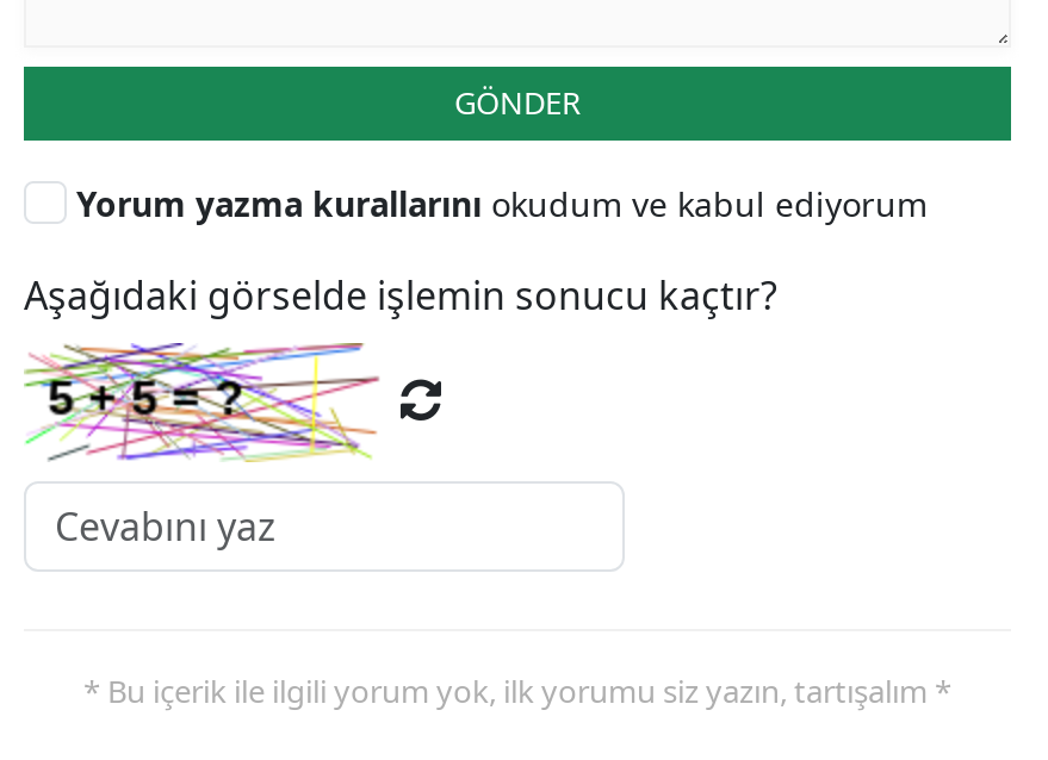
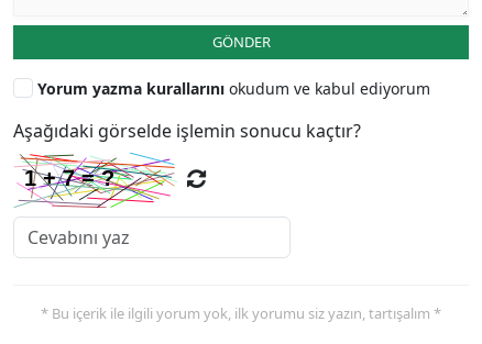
[24,341,379,462] [image] -> [14,152,176,209] [image]

